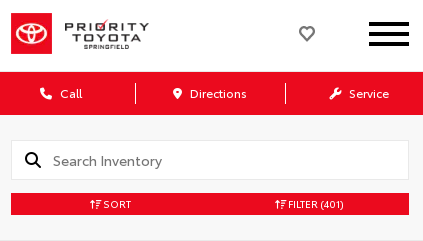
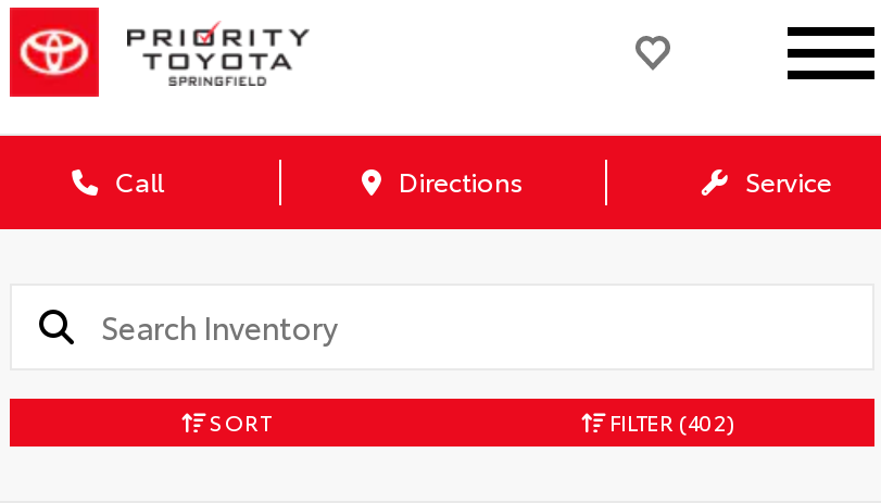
[286,196,344,211] FILTER (401) -> [605,405,735,437] FILTER (402)

